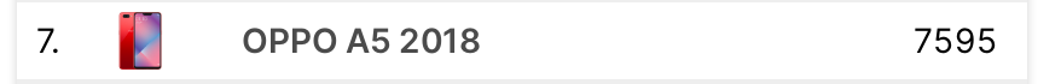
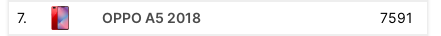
[914,19,998,60] 7595 -> [380,9,413,26] 7591

